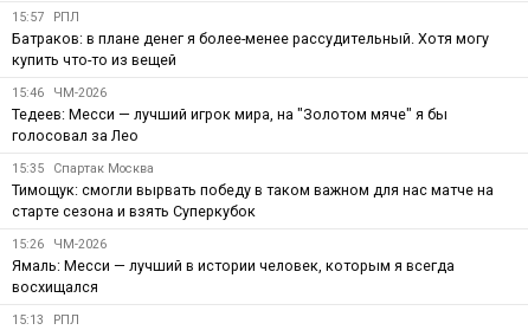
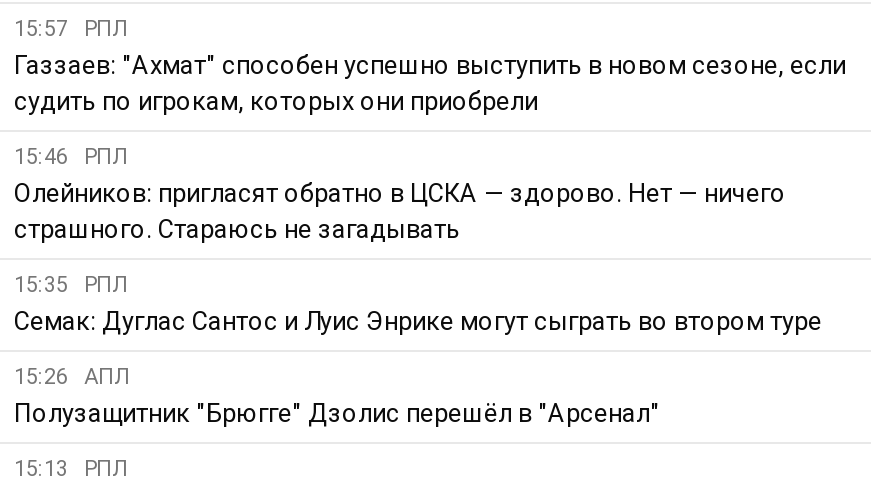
[12,29,489,68] Батраков: в плане денег я более-менее рассудительный. Хотя могу | купить что-то из вещей -> [14,49,846,115] Газзаев: "Ахмат" способен успешно выступить в новом сезоне, если | судить по игрокам, которых они приобрели
[12,85,447,144] 15:46 ЧМ-2026 | Тедеев: Месси — лучший игрок мира, на "Золотом мяче" я бы | голосовал за Лео -> [14,143,786,243] 15:46 РПЛ | Олейников: пригласят обратно в ЦСКА — здорово. Нет — ничего | страшного. Стараюсь не загадывать
[12,160,494,220] 15:35 Спартак Москва | Тимощук: смогли вырвать победу в таком важном для нас матче на | старте сезона и взять Суперкубок -> [14,271,822,335] 15:35 РПЛ | Семак: Дуглас Сантос и Луис Энрике могут сыграть во втором туре
[12,236,455,295] 15:26 ЧМ-2026 | Ямаль: Месси — лучший в истории человек, которым я всегда | восхищался -> [14,363,660,427] 15:26 АПЛ | Полузащитник "Брюгге" Дзолис перешёл в "Арсенал"

